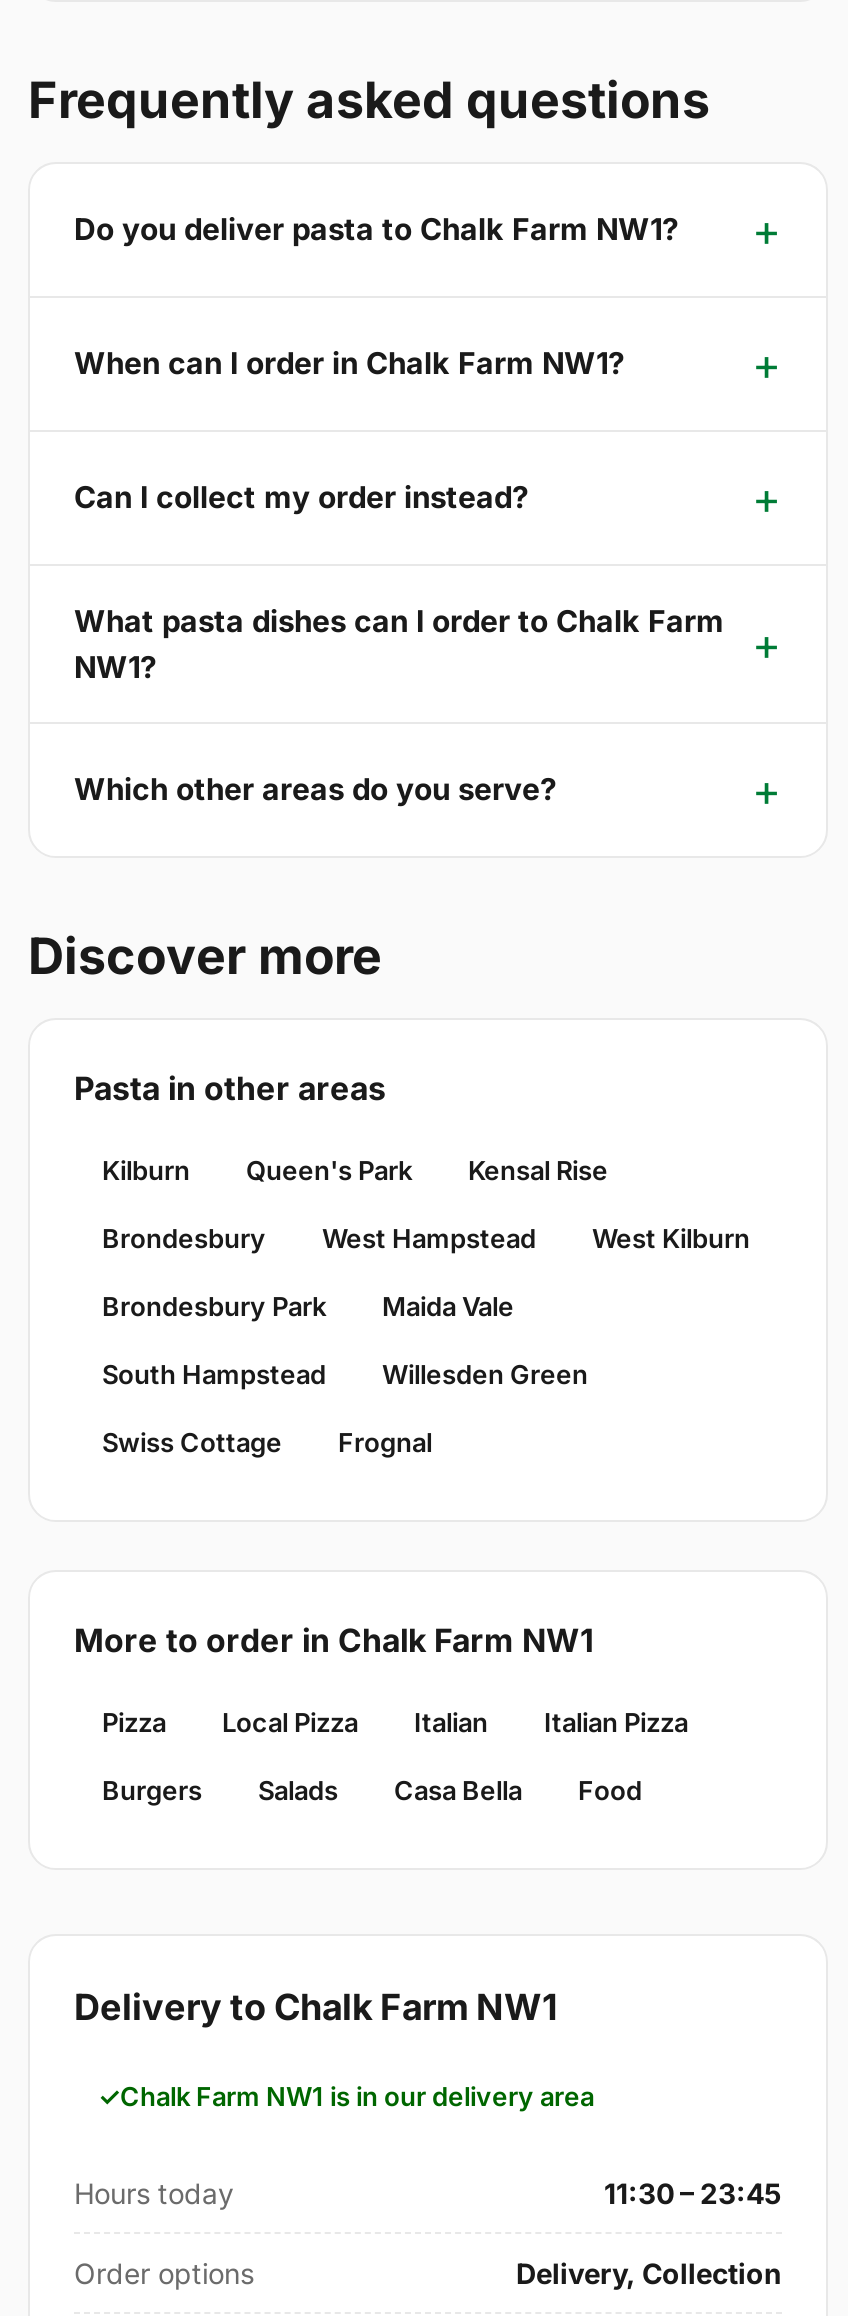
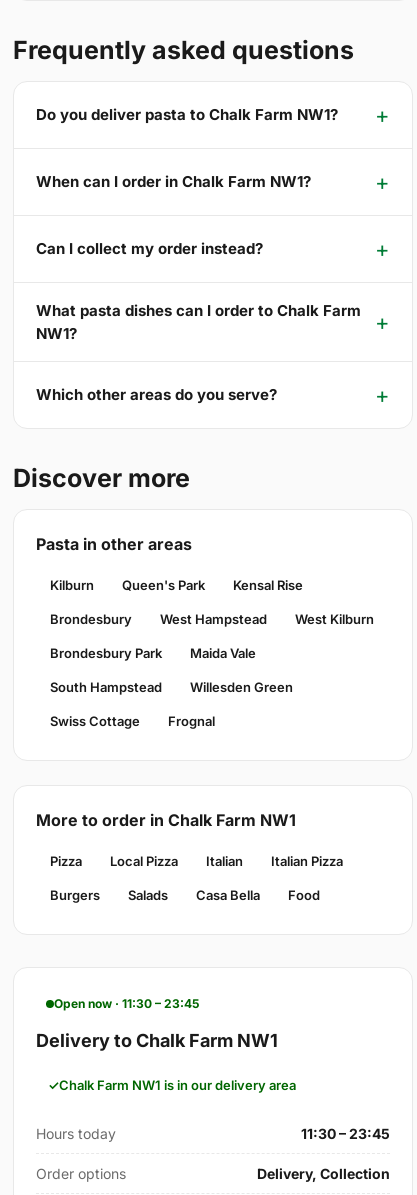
none -> [54,996,199,1011] Open now · 11:30 – 23:45

